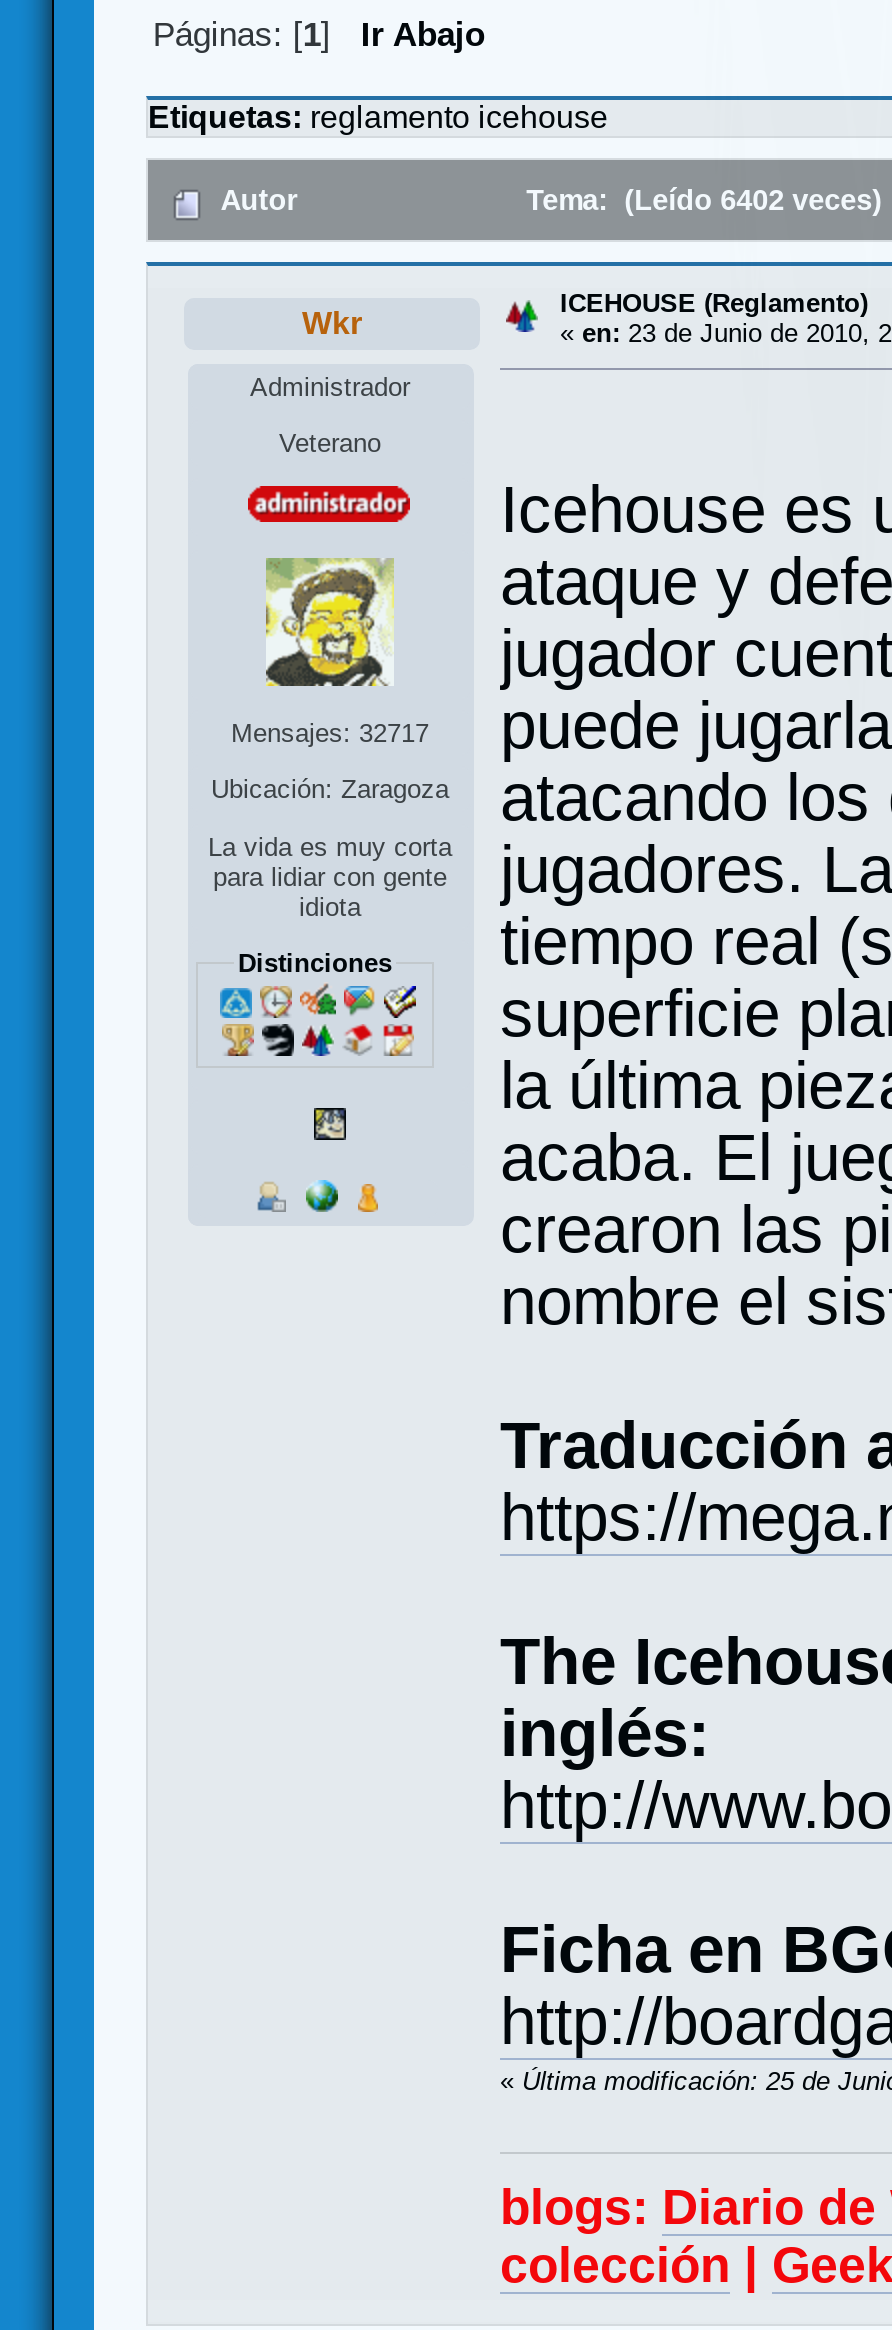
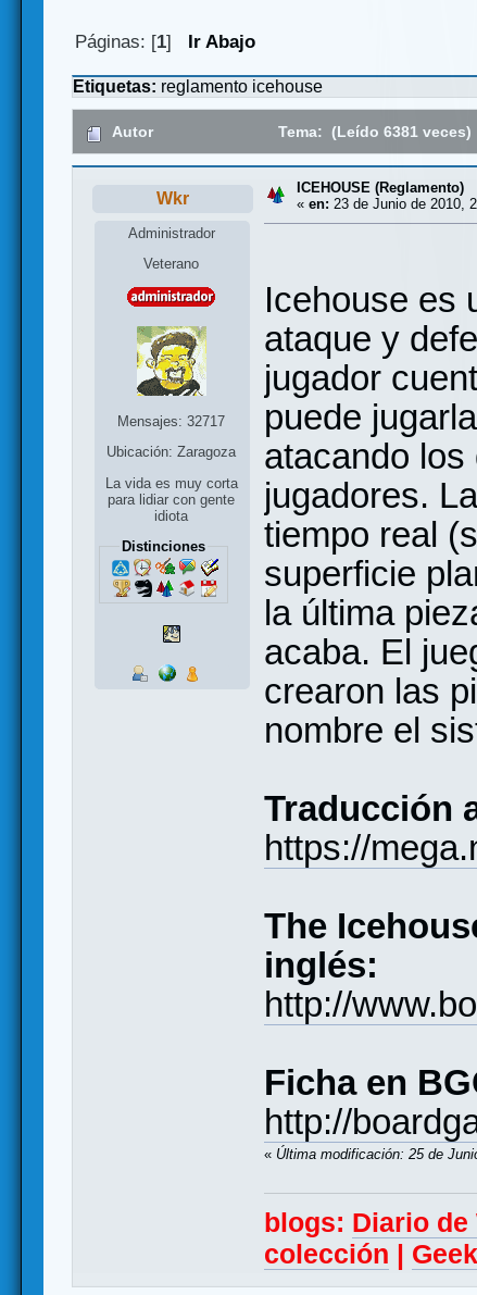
[518,185,882,217] Tema: (Leído 6402 veces) -> [274,123,472,141] Tema: (Leído 6381 veces)

